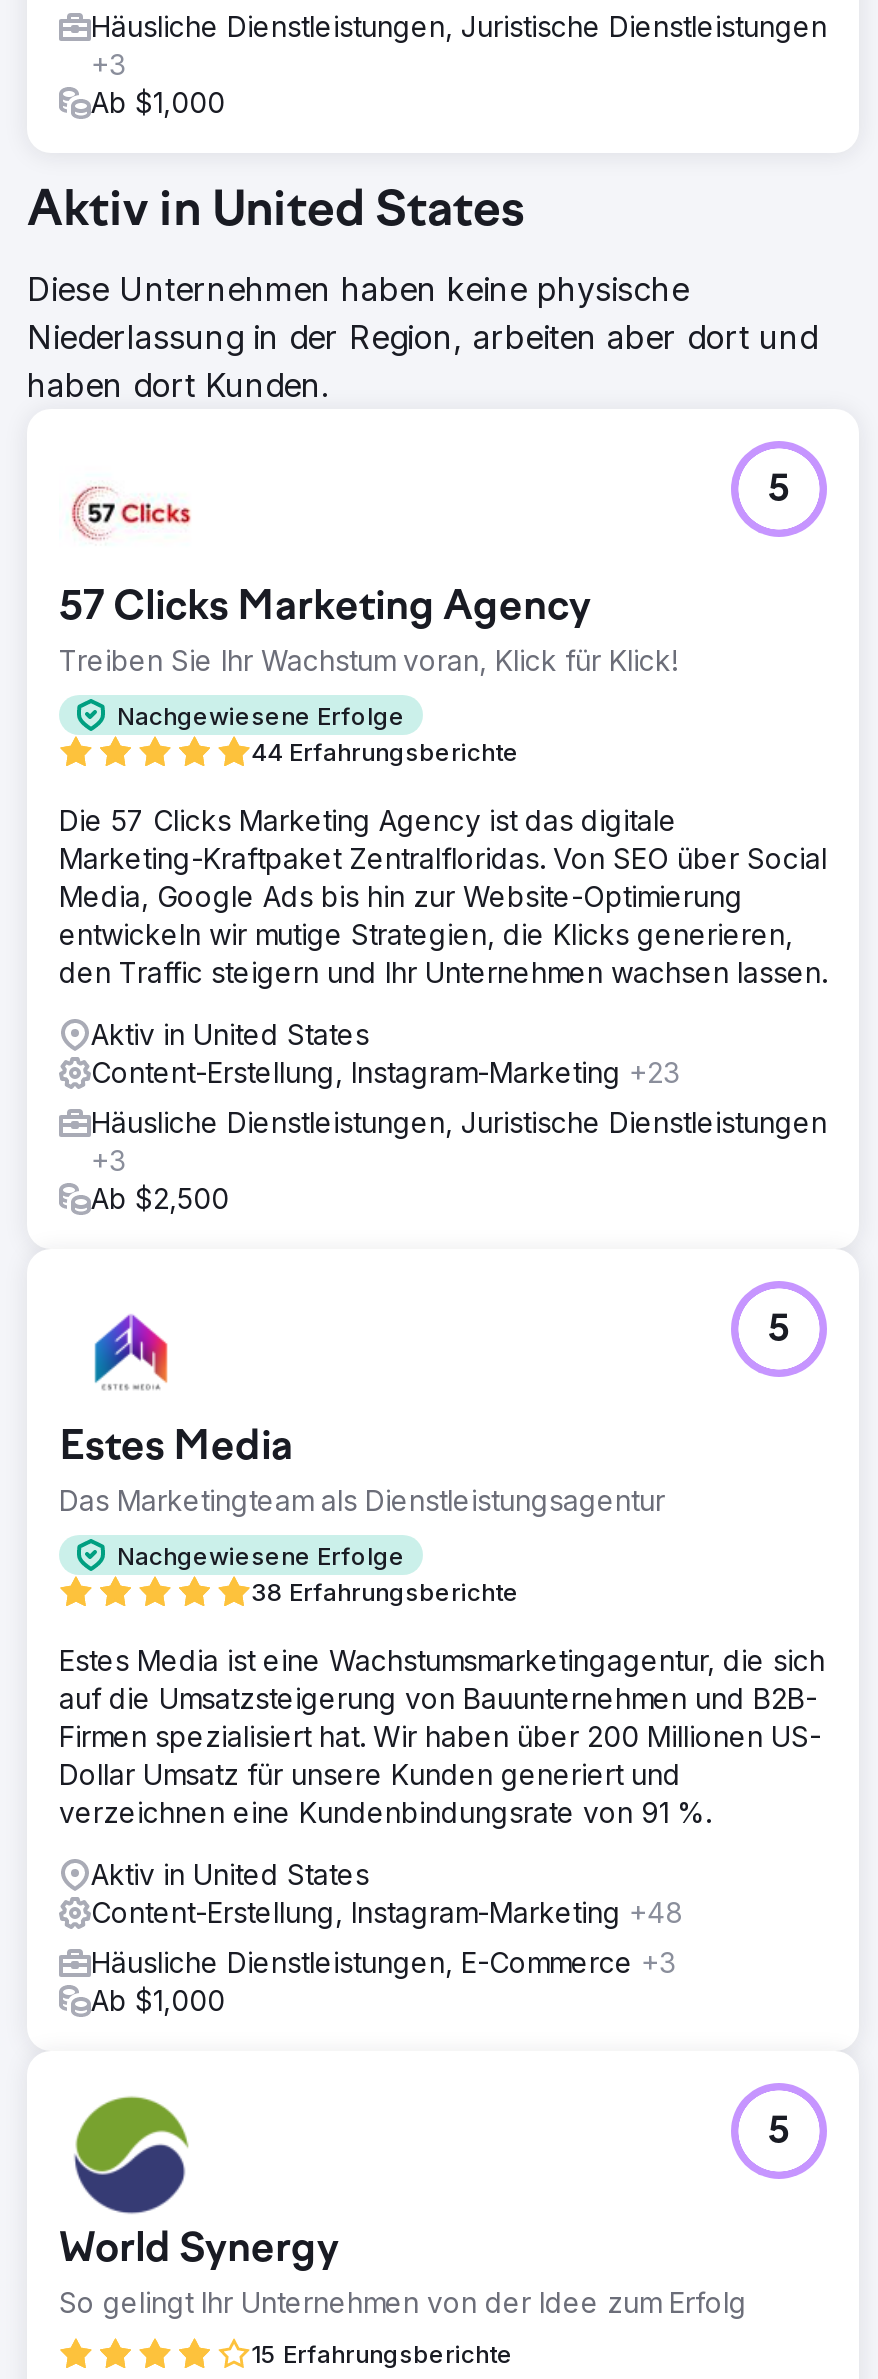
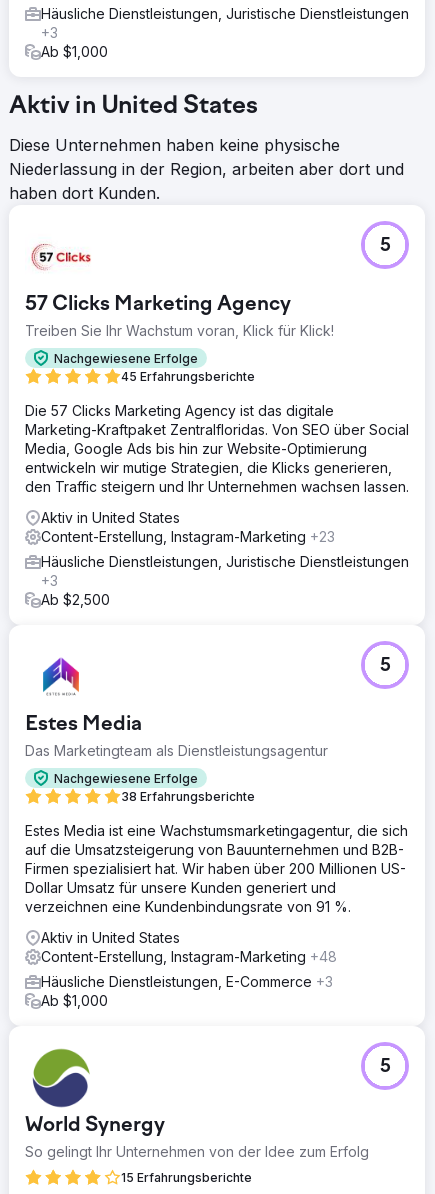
[251,737,519,767] 44 Erfahrungsberichte -> [121,369,255,384] 45 Erfahrungsberichte

